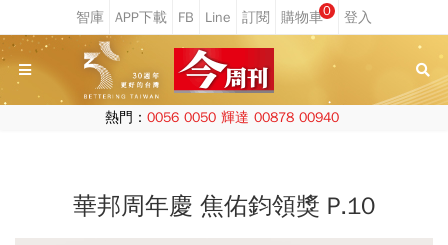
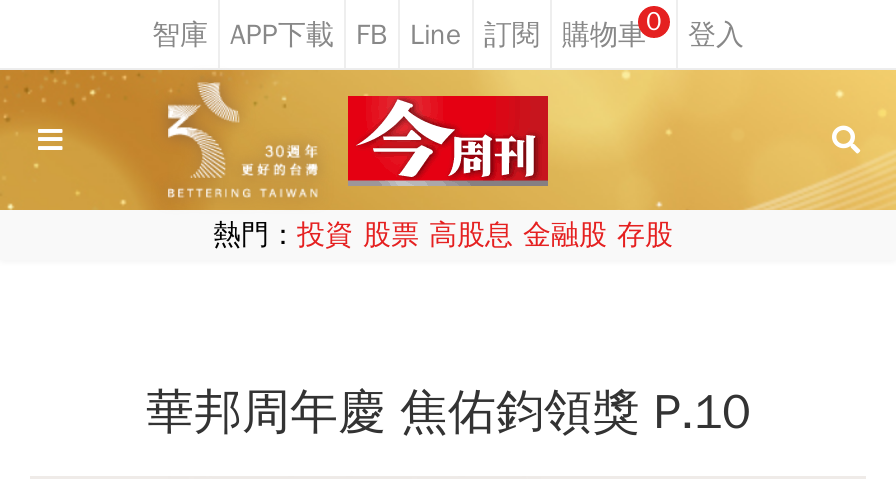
[104,109,338,126] 熱門：0056 0050 輝達 00878 00940 -> [213,218,673,252] 熱門：投資 股票 高股息 金融股 存股

